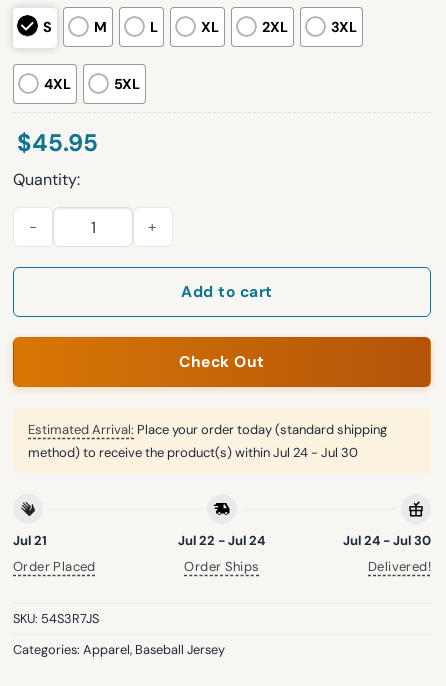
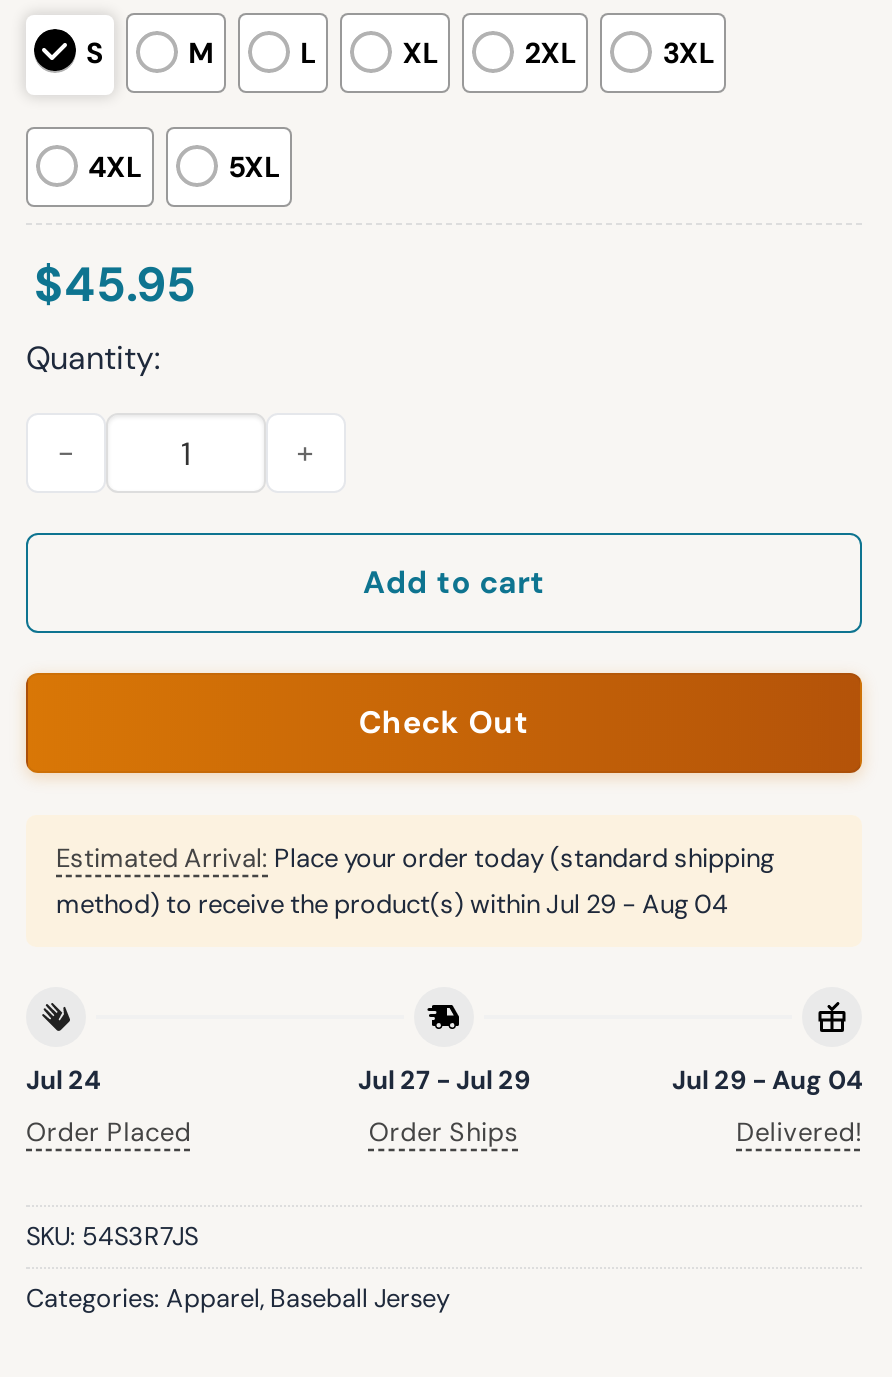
[28,444,358,461] method) to receive the product(s) within Jul 24 - Jul 30 -> [56,887,728,921] method) to receive the product(s) within Jul 29 - Aug 04
[13,532,47,549] Jul 21 -> [26,1062,100,1096] Jul 24
[178,532,265,549] Jul 22 - Jul 24 -> [358,1062,530,1096] Jul 27 - Jul 29
[343,532,431,549] Jul 24 - Jul 30 -> [672,1062,862,1096] Jul 29 - Aug 04

